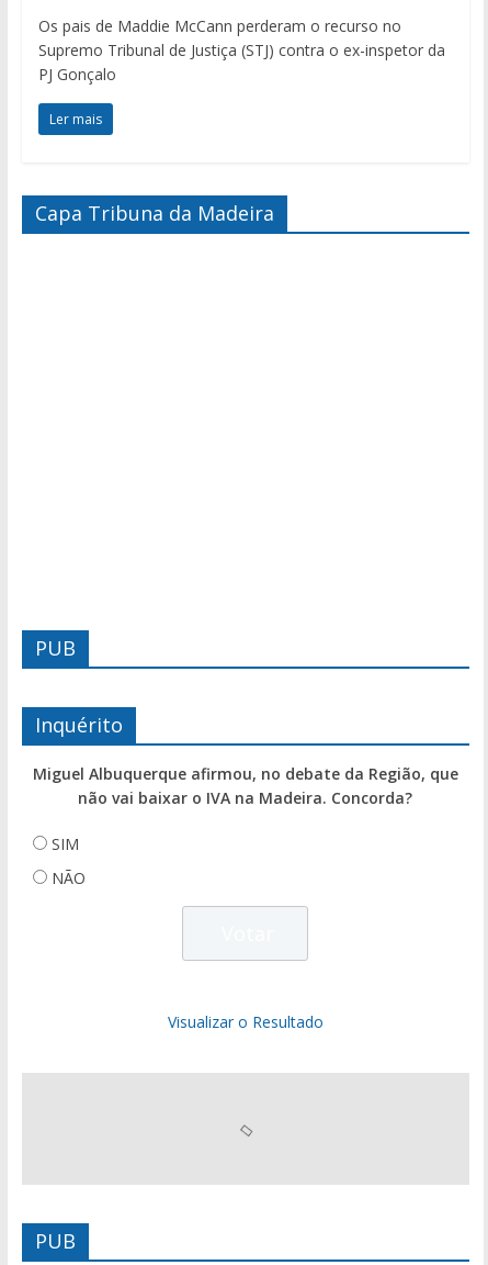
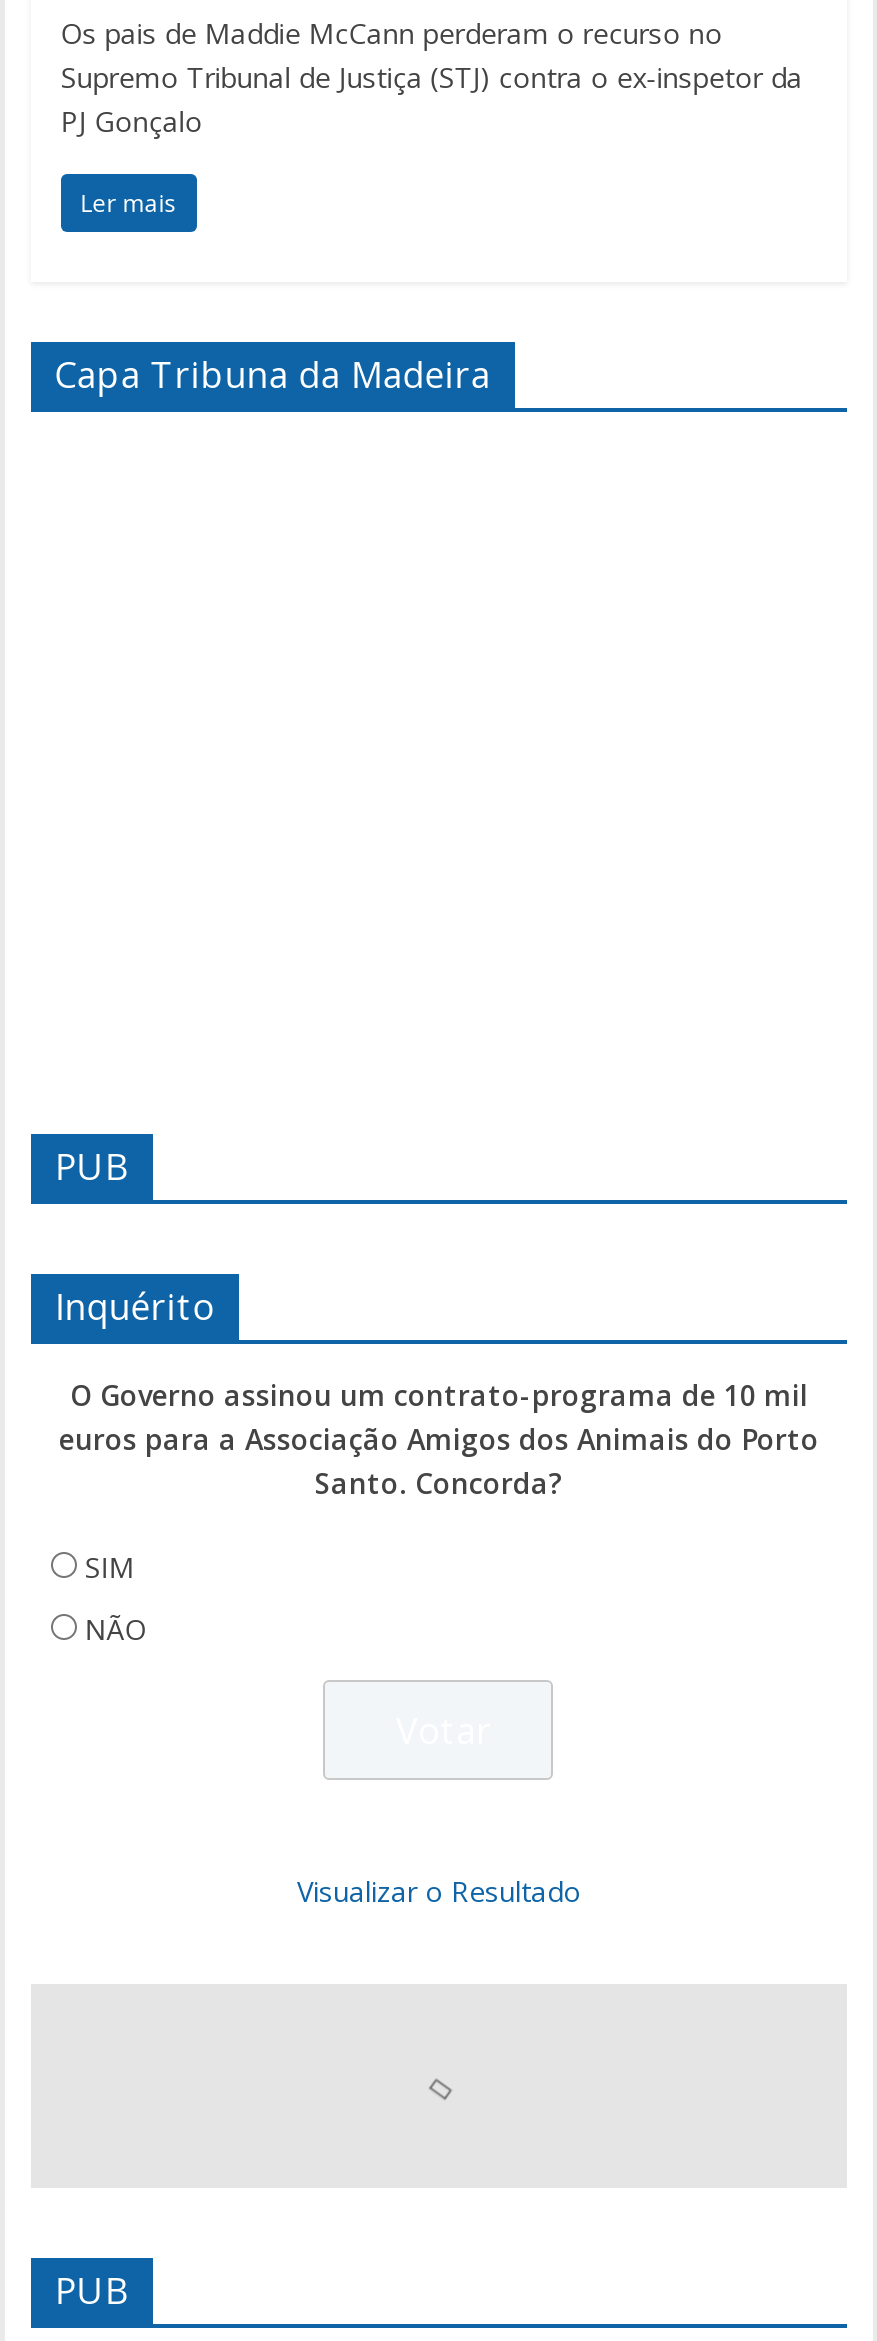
[33,763,458,808] Miguel Albuquerque afirmou, no debate da Região, que | não vai baixar o IVA na Madeira. Concorda? -> [59,1376,819,1502] O Governo assinou um contrato-programa de 10 mil | euros para a Associação Amigos dos Animais do Porto | Santo. Concorda?

